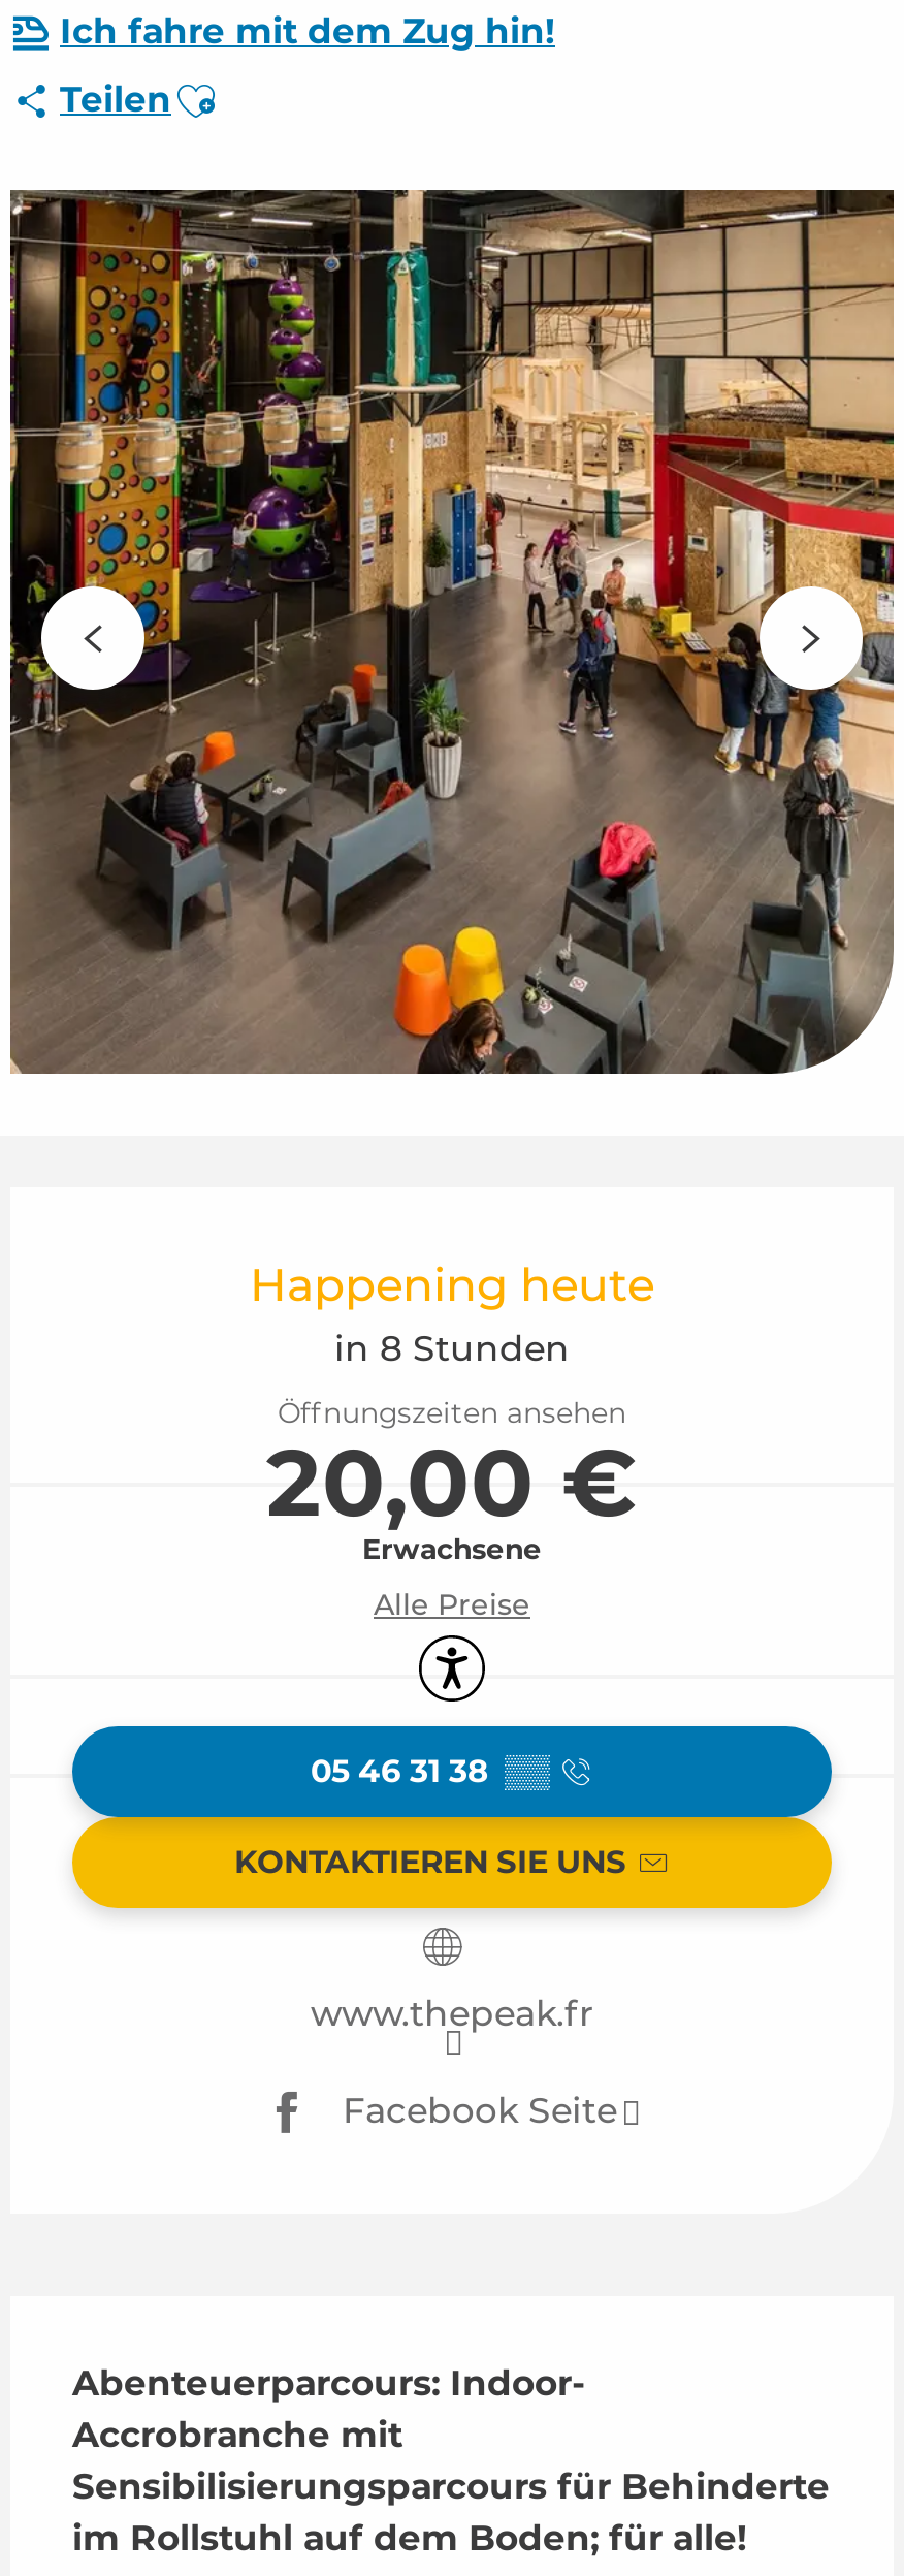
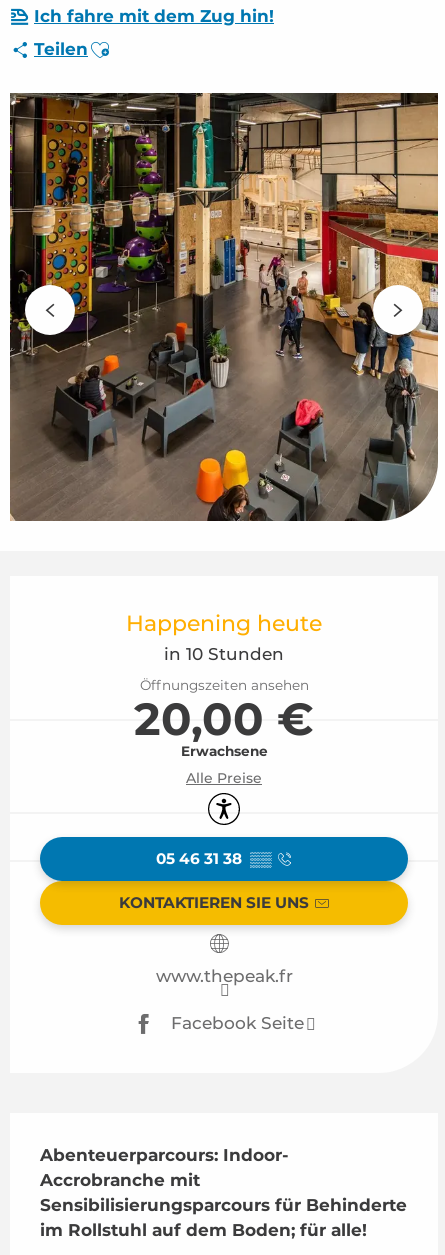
[334,1328,570,1369] in 8 Stunden -> [164,644,284,664] in 10 Stunden

